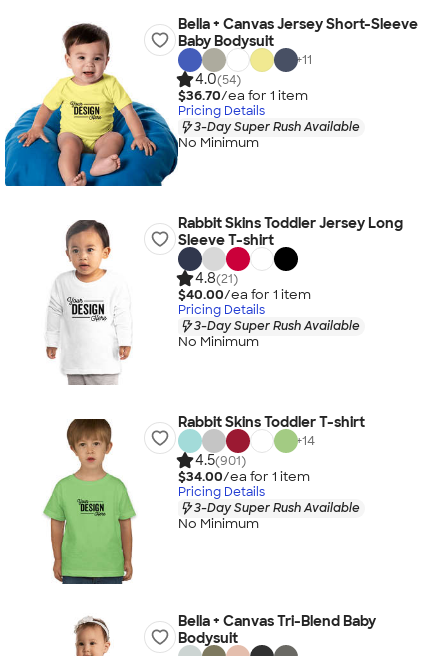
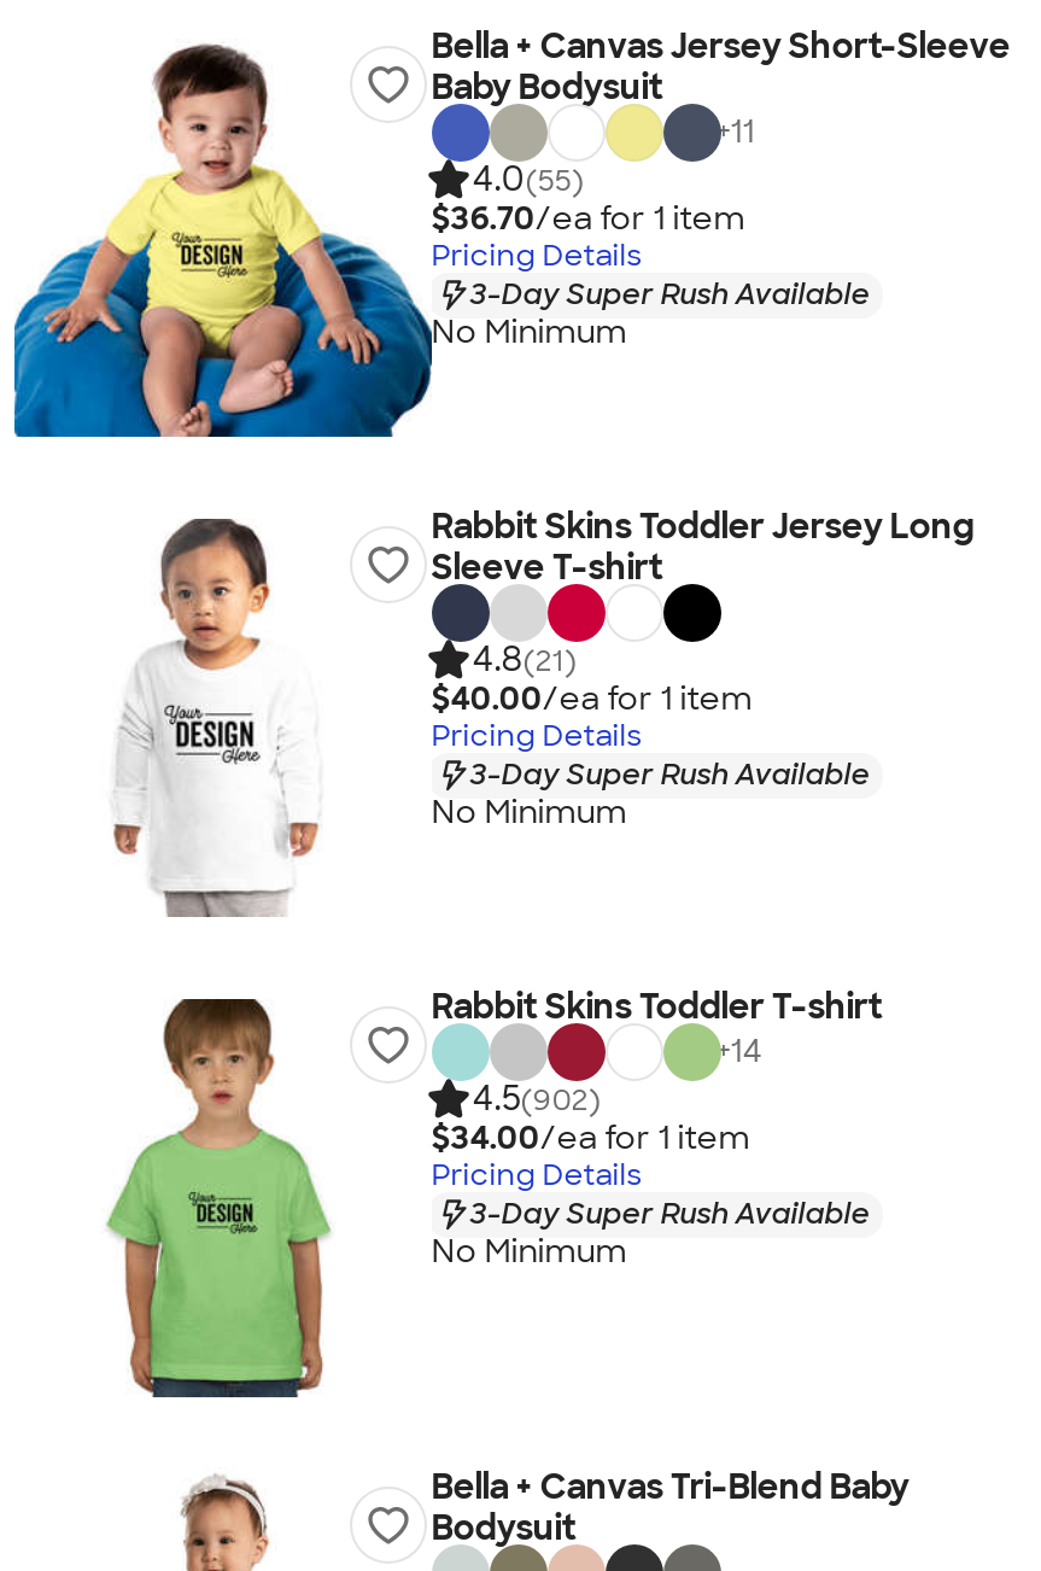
[195,70,241,88] 4.0(54) -> [472,158,583,201] 4.0(55)
[195,451,246,469] 4.5(901) -> [472,1077,600,1121] 4.5(902)

